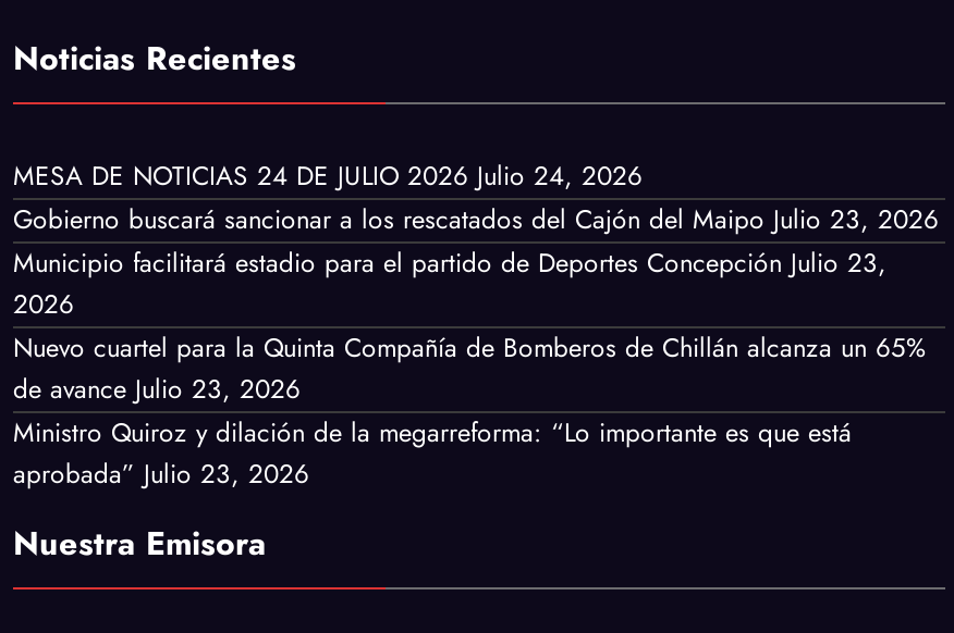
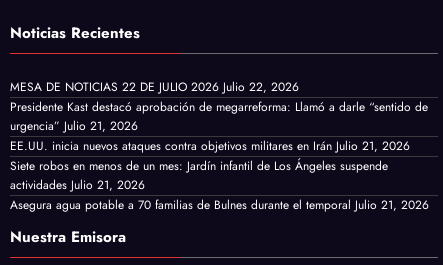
[13,157,939,494] MESA DE NOTICIAS 24 DE JULIO 2026 Julio 24, 2026 | Gobierno buscará sancionar a los rescatados del Cajón del Maipo Julio 23, 2026 | Municipio facilitará estadio para el partido de Deportes Concepción Julio 23, | 2026 | Nuevo cuartel para la Quinta Compañía de Bomberos de Chillán alcanza un 65% | de avance Julio 23, 2026 | Ministro Quiroz y dilación de la megarreforma: “Lo importante es que está | aprobada” Julio 23, 2026 -> [10,78,429,214] MESA DE NOTICIAS 22 DE JULIO 2026 Julio 22, 2026 | Presidente Kast destacó aprobación de megarreforma: Llamó a darle “sentido de | urgencia” Julio 21, 2026 | EE.UU. inicia nuevos ataques contra objetivos militares en Irán Julio 21, 2026 | Siete robos en menos de un mes: Jardín infantil de Los Ángeles suspende | actividades Julio 21, 2026 | Asegura agua potable a 70 familias de Bulnes durante el temporal Julio 21, 2026

